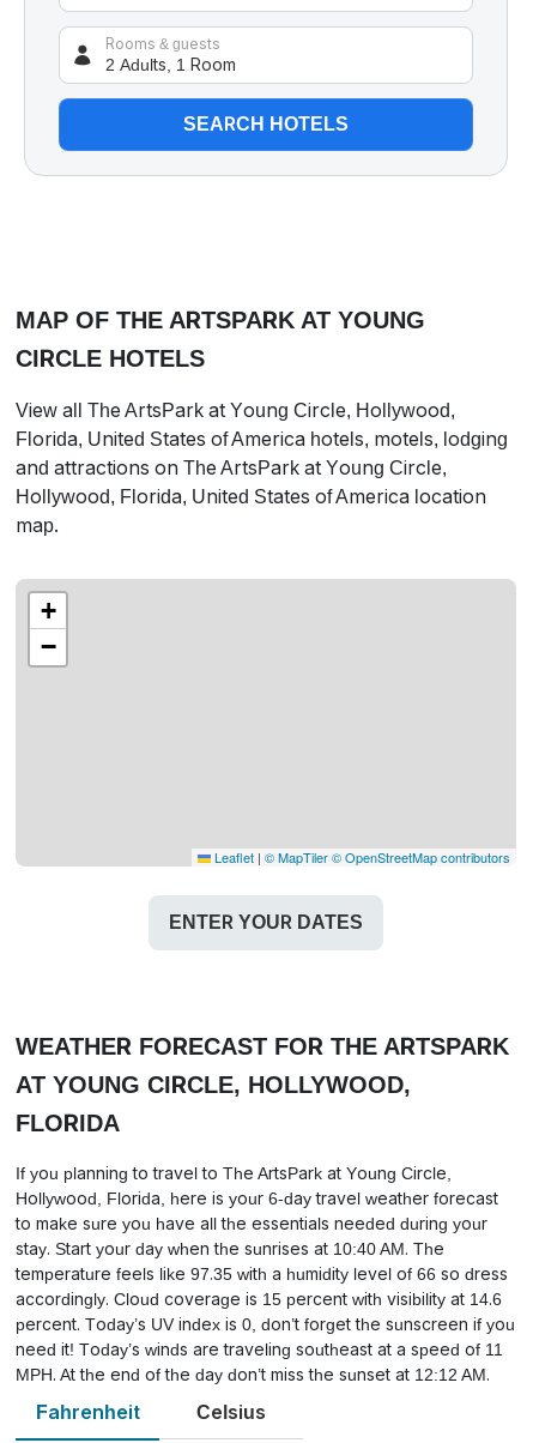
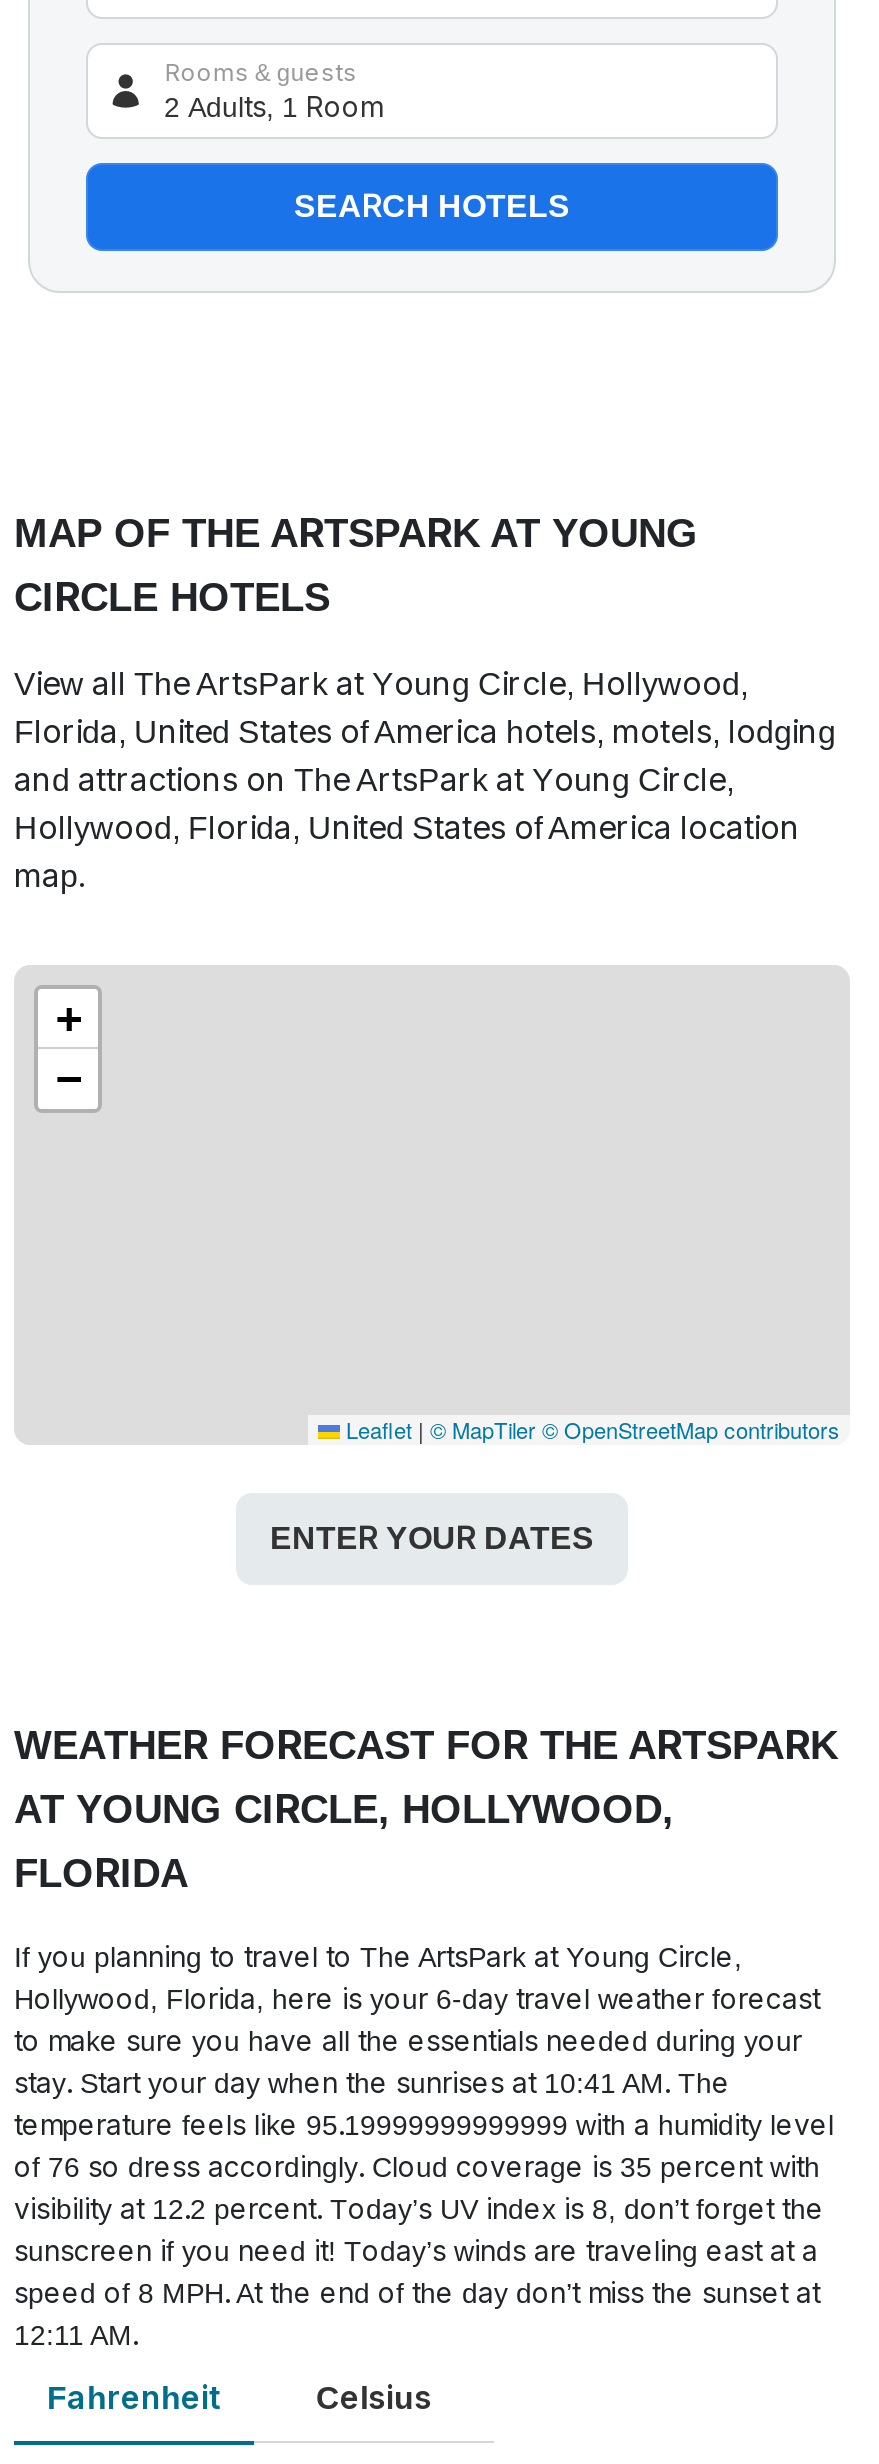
[16,1239,515,1384] stay. Start your day when the sunrises at 10:40 AM. The | temperature feels like 97.35 with a humidity level of 66 so dress | accordingly. Cloud coverage is 15 percent with visibility at 14.6 | percent. Today’s UV index is 0, don’t forget the sunscreen if you | need it! Today’s winds are traveling southeast at a speed of 11 | MPH. At the end of the day don’t miss the sunset at 12:12 AM. -> [14,2067,834,2351] stay. Start your day when the sunrises at 10:41 AM. The | temperature feels like 95.19999999999999 with a humidity level | of 76 so dress accordingly. Cloud coverage is 35 percent with | visibility at 12.2 percent. Today’s UV index is 8, don’t forget the | sunscreen if you need it! Today’s winds are traveling east at a | speed of 8 MPH. At the end of the day don’t miss the sunset at | 12:11 AM.

